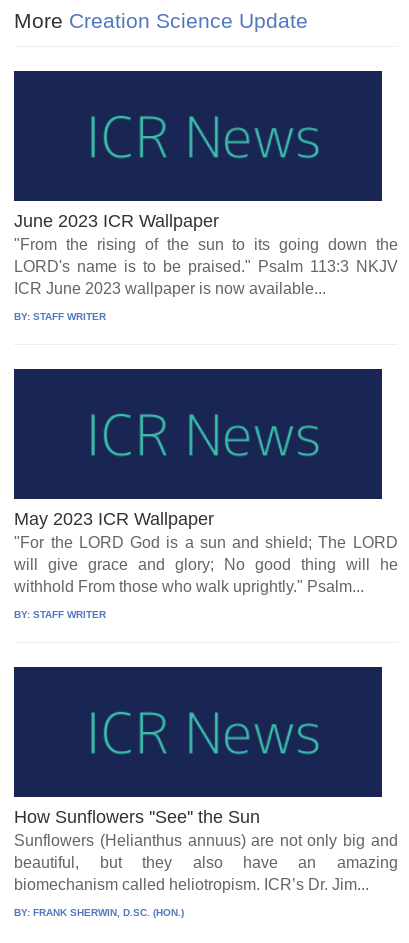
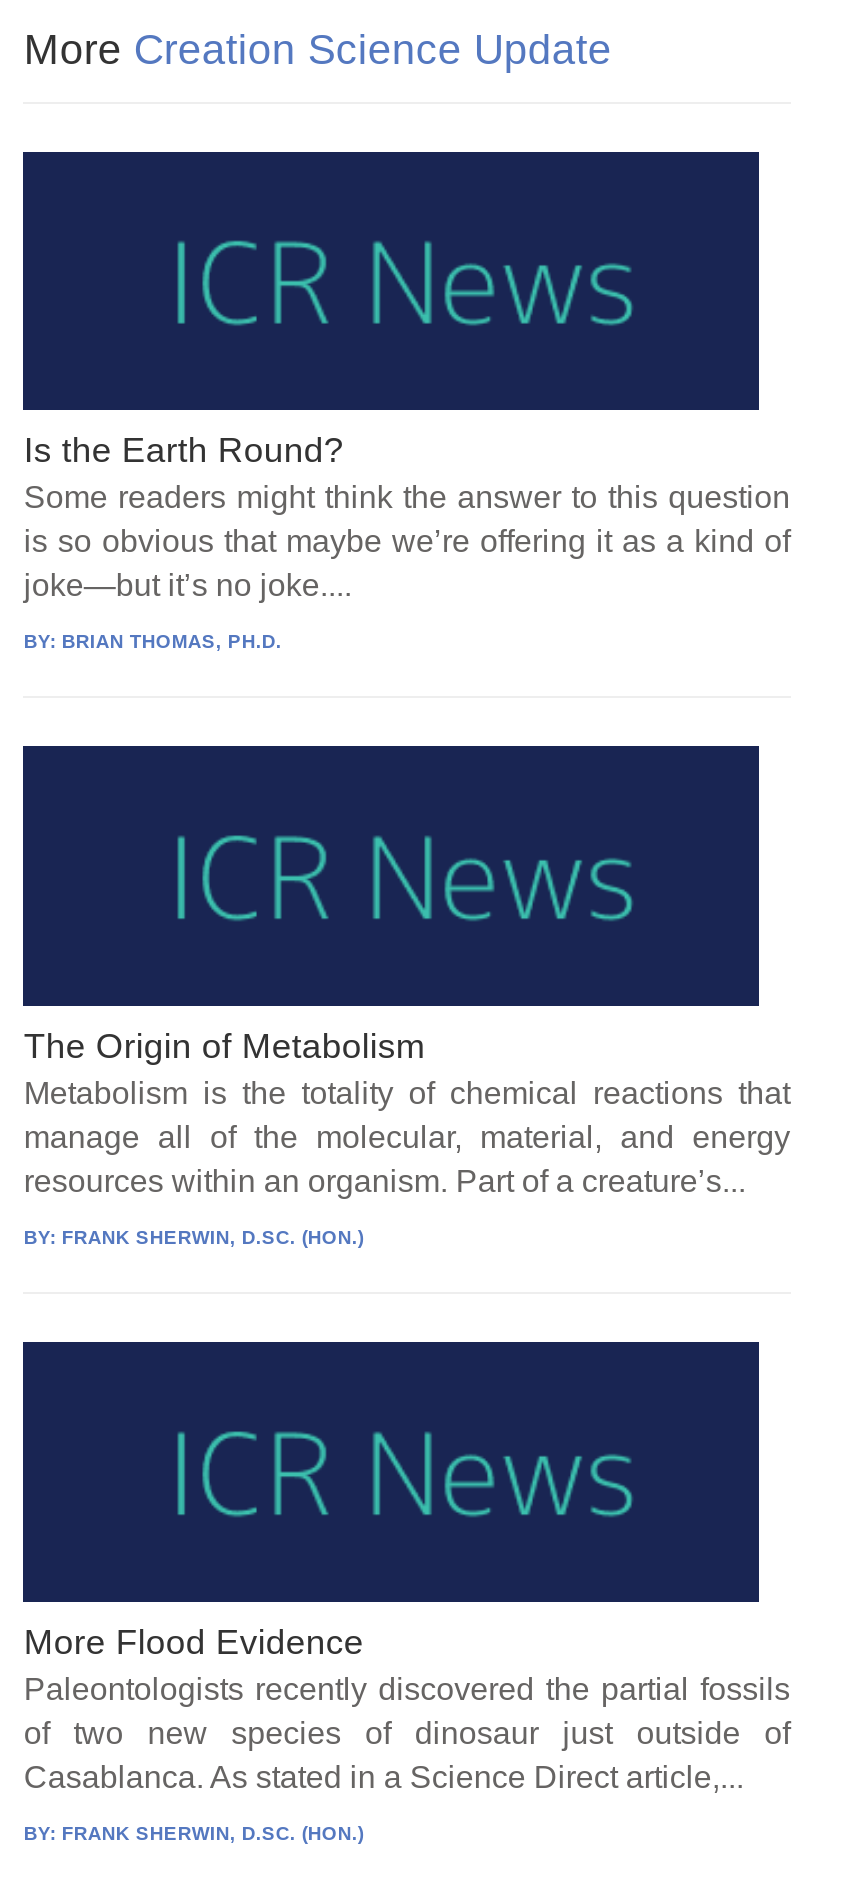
[14,211,398,297] June 2023 ICR Wallpaper | "From the rising of the sun to its going down the | LORD's name is to be praised." Psalm 113:3 NKJV | ICR June 2023 wallpaper is now available... -> [24,431,790,603] Is the Earth Round? | Some readers might think the answer to this question | is so obvious that maybe we’re offering it as a kind of | joke—but it’s no joke....
[14,311,106,322] BY: STAFF WRITER -> [24,631,282,653] BY: BRIAN THOMAS, PH.D.
[14,509,398,595] May 2023 ICR Wallpaper | "For the LORD God is a sun and shield; The LORD | will give grace and glory; No good thing will he | withhold From those who walk uprightly." Psalm... -> [24,1027,790,1199] The Origin of Metabolism | Metabolism is the totality of chemical reactions that | manage all of the molecular, material, and energy | resources within an organism. Part of a creature’s...
[14,609,106,620] BY: STAFF WRITER -> [24,1227,364,1249] BY: FRANK SHERWIN, D.SC. (HON.)
[14,807,398,893] How Sunflowers ''See'' the Sun | Sunflowers (Helianthus annuus) are not only big and | beautiful, but they also have an amazing | biomechanism called heliotropism. ICR’s Dr. Jim... -> [24,1622,790,1794] More Flood Evidence | Paleontologists recently discovered the partial fossils | of two new species of dinosaur just outside of | Casablanca. As stated in a Science Direct article,...

